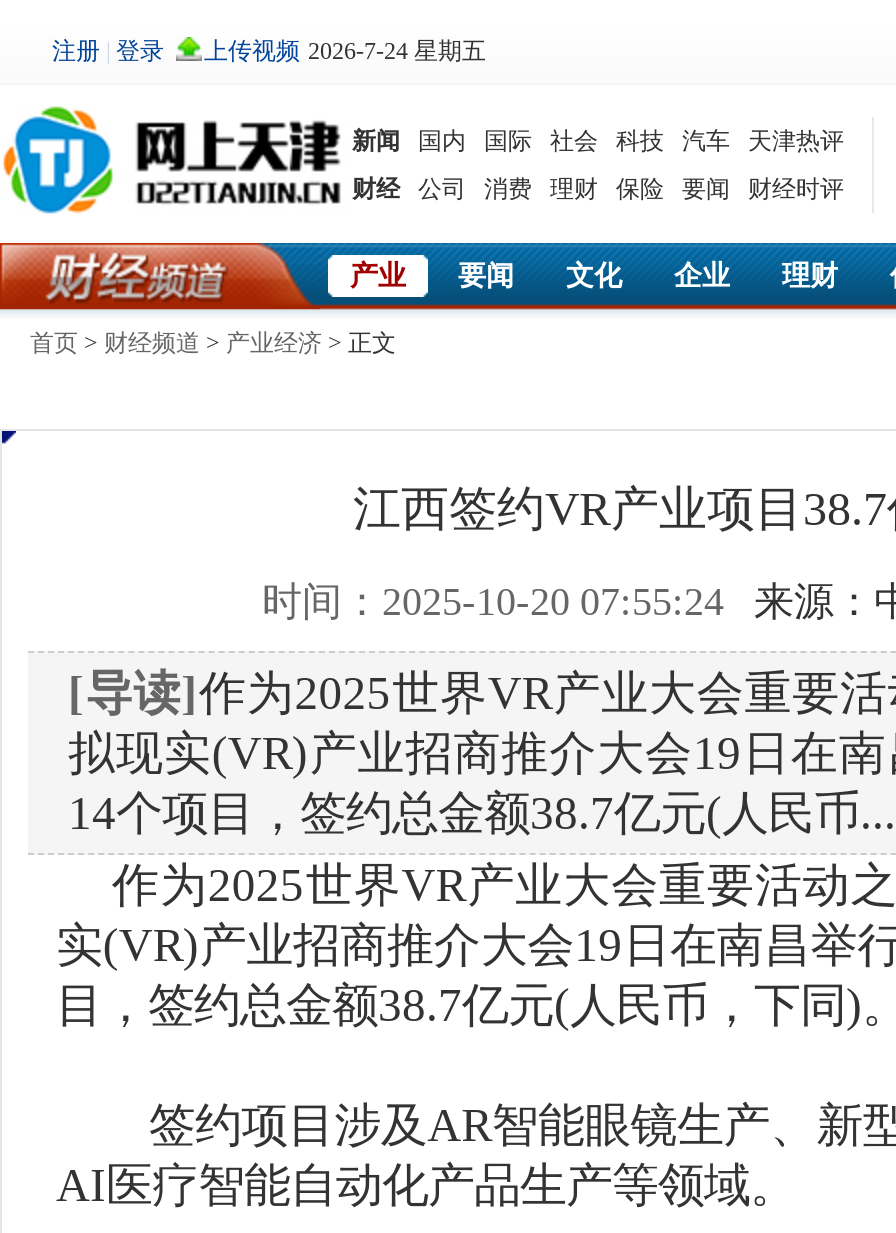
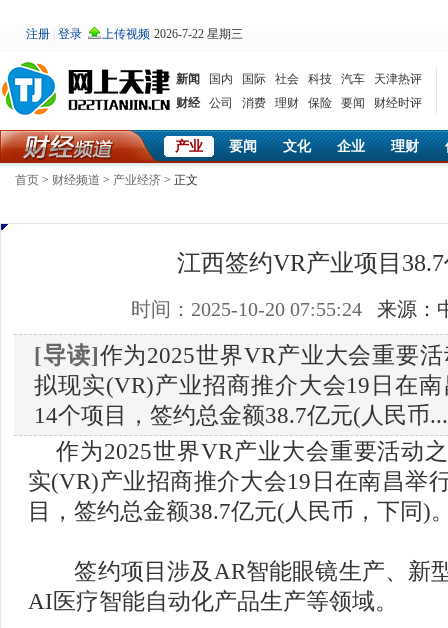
[308,37,486,65] 2026-7-24 星期五 -> [154,27,243,41] 2026-7-22 星期三

